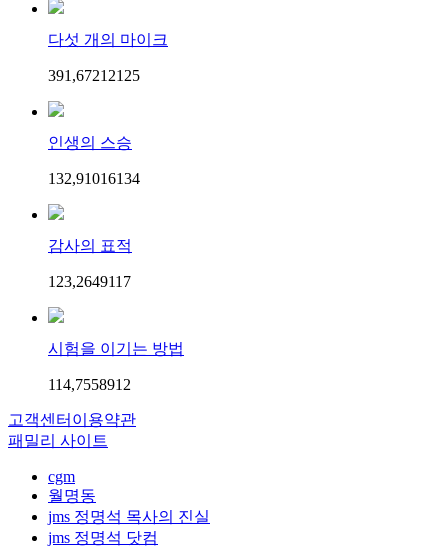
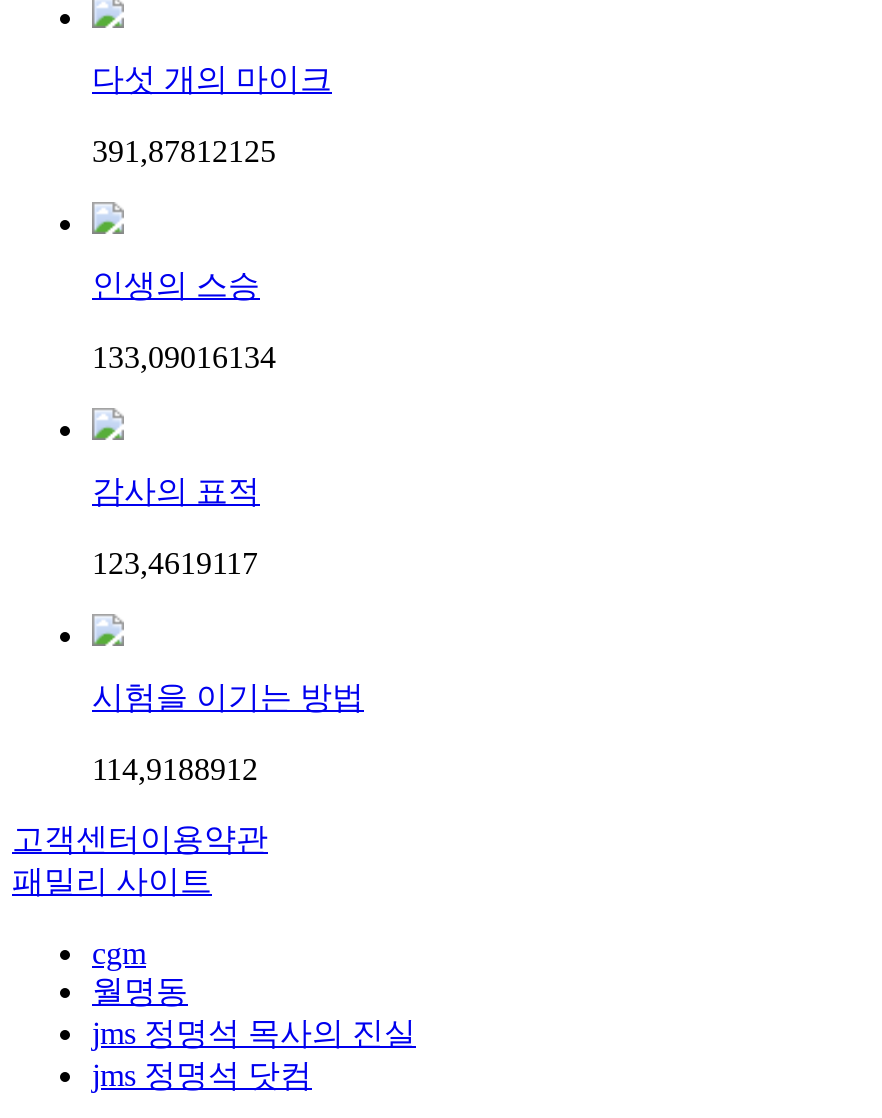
[48,67,140,84] 391,672121 25 -> [92,135,276,169] 391,878121 25
[48,170,140,187] 132,910161 34 -> [92,341,276,375] 133,090161 34
[48,273,131,290] 123,264 91 17 -> [92,547,258,581] 123,461 91 17
[48,376,131,393] 114,7558912 -> [92,753,258,787] 114,9188912

